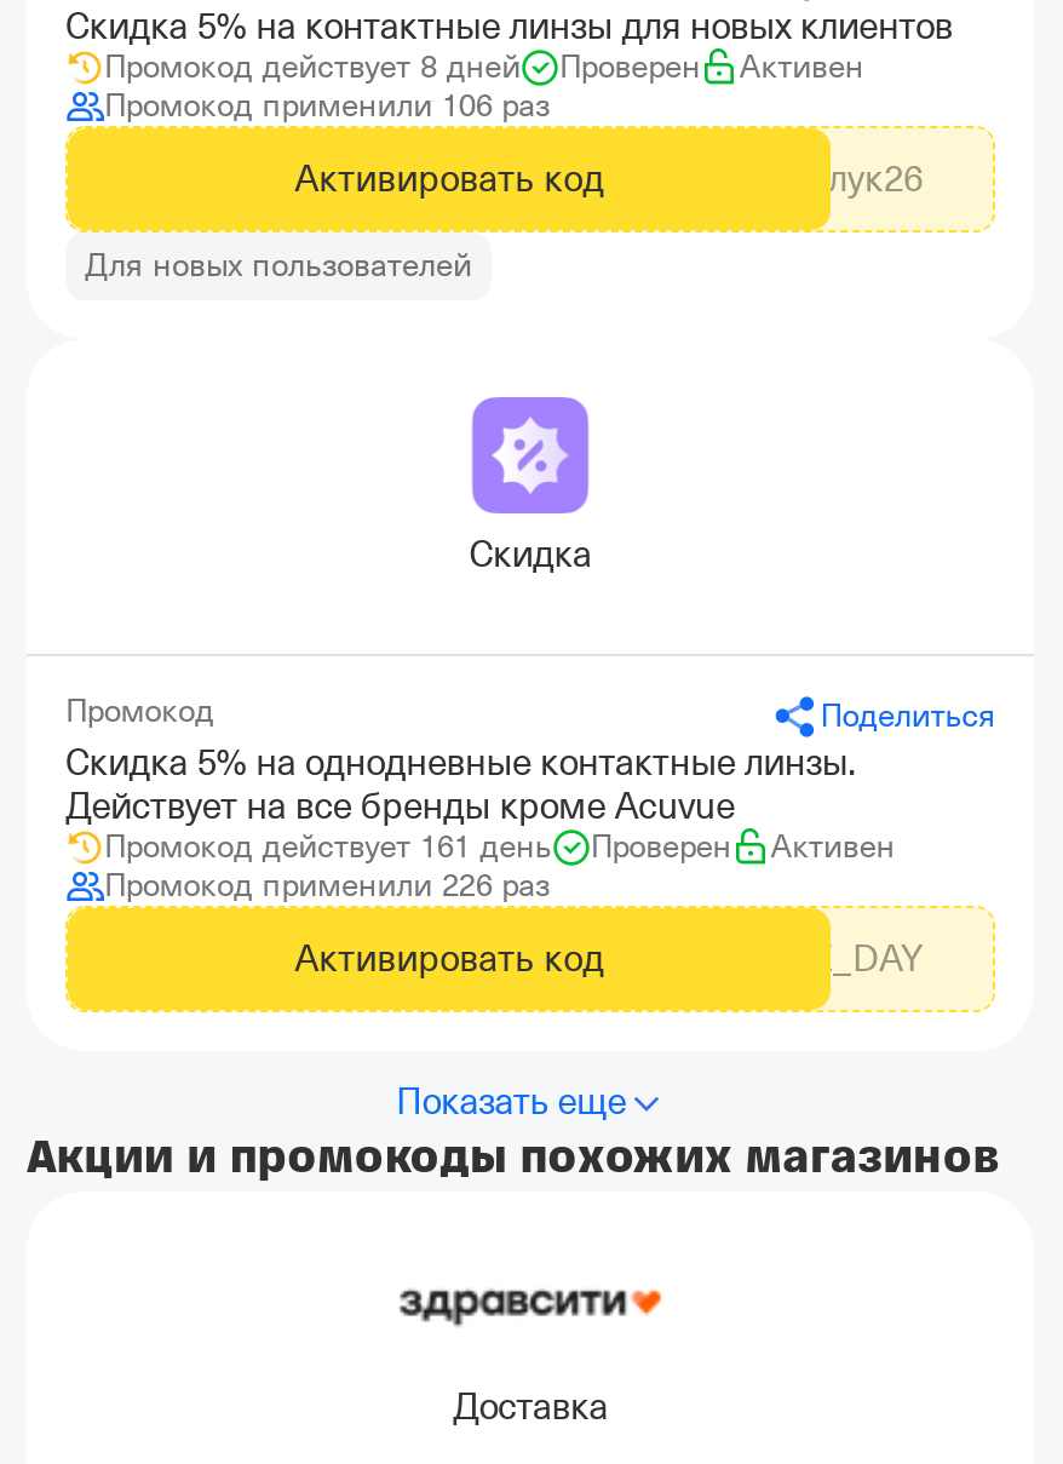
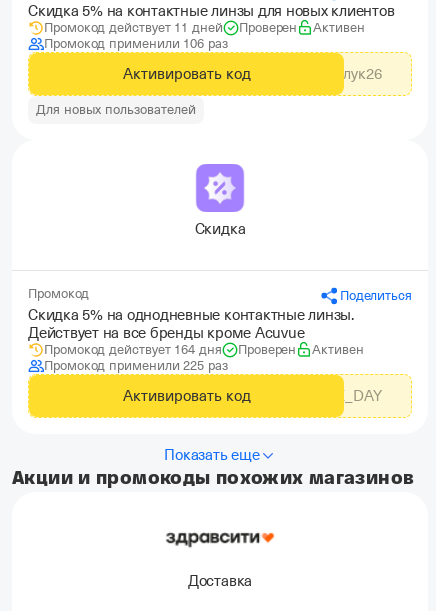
[104,48,521,85] Промокод действует 8 дней -> [44,20,223,35] Промокод действует 11 дней
[104,828,552,865] Промокод действует 161 день -> [44,342,222,357] Промокод действует 164 дня
[104,867,549,903] Промокод применили 226 раз -> [44,358,228,373] Промокод применили 225 раз

